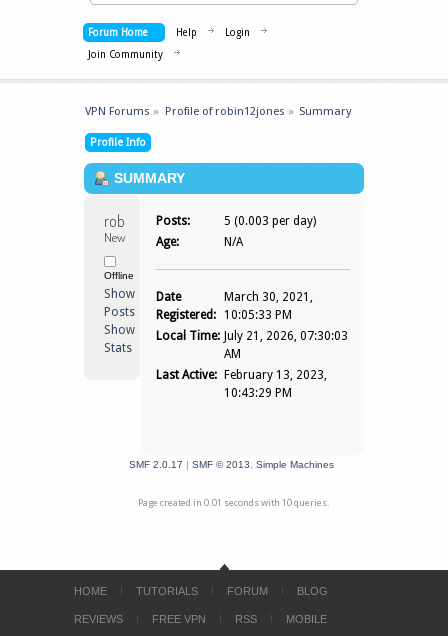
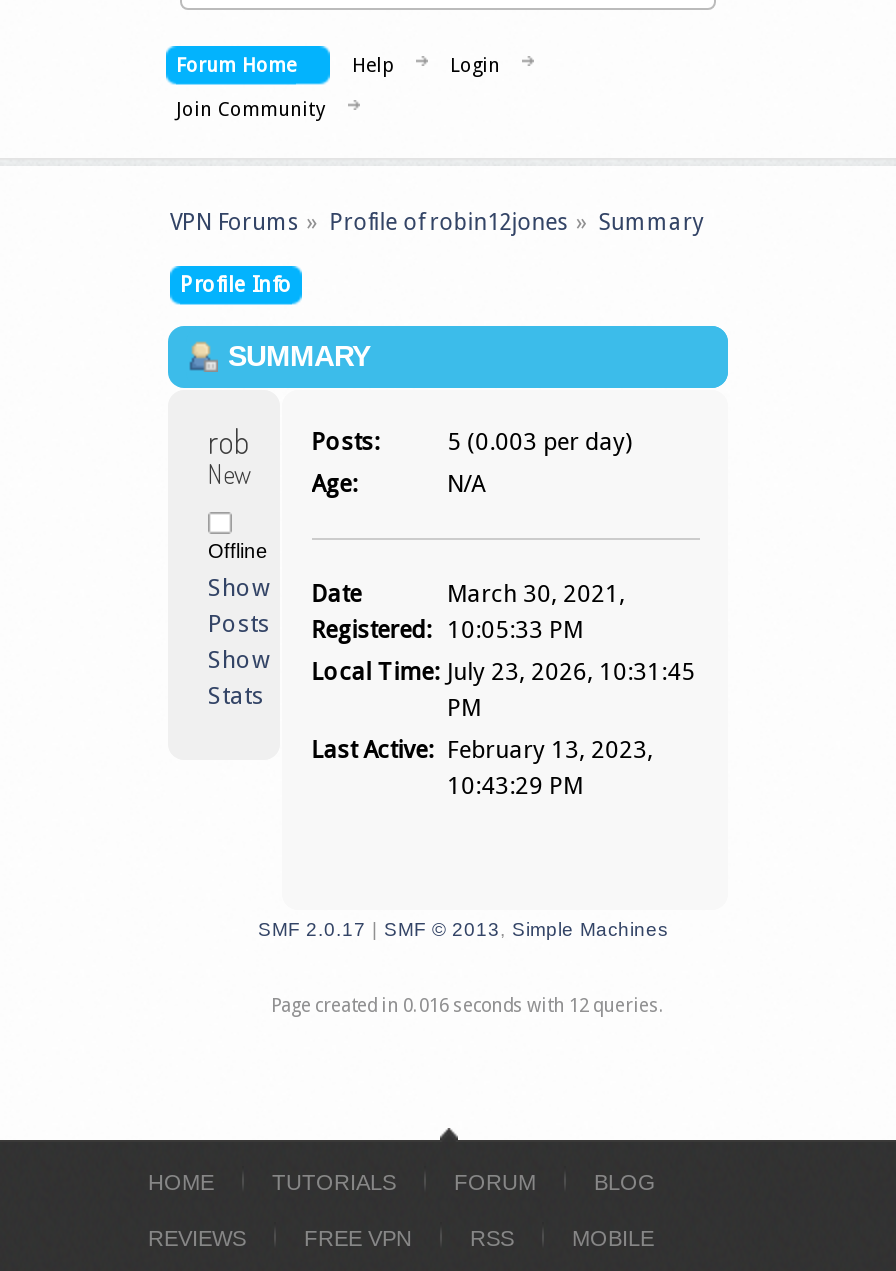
[156,329,348,361] Local Time: July 21, 2026, 07:30:03 | AM -> [312,658,695,722] Local Time: July 23, 2026, 10:31:45 | PM
[138,497,330,508] Page created in 0.01 seconds with 10 queries. -> [271,994,665,1016] Page created in 0.016 seconds with 12 queries.

